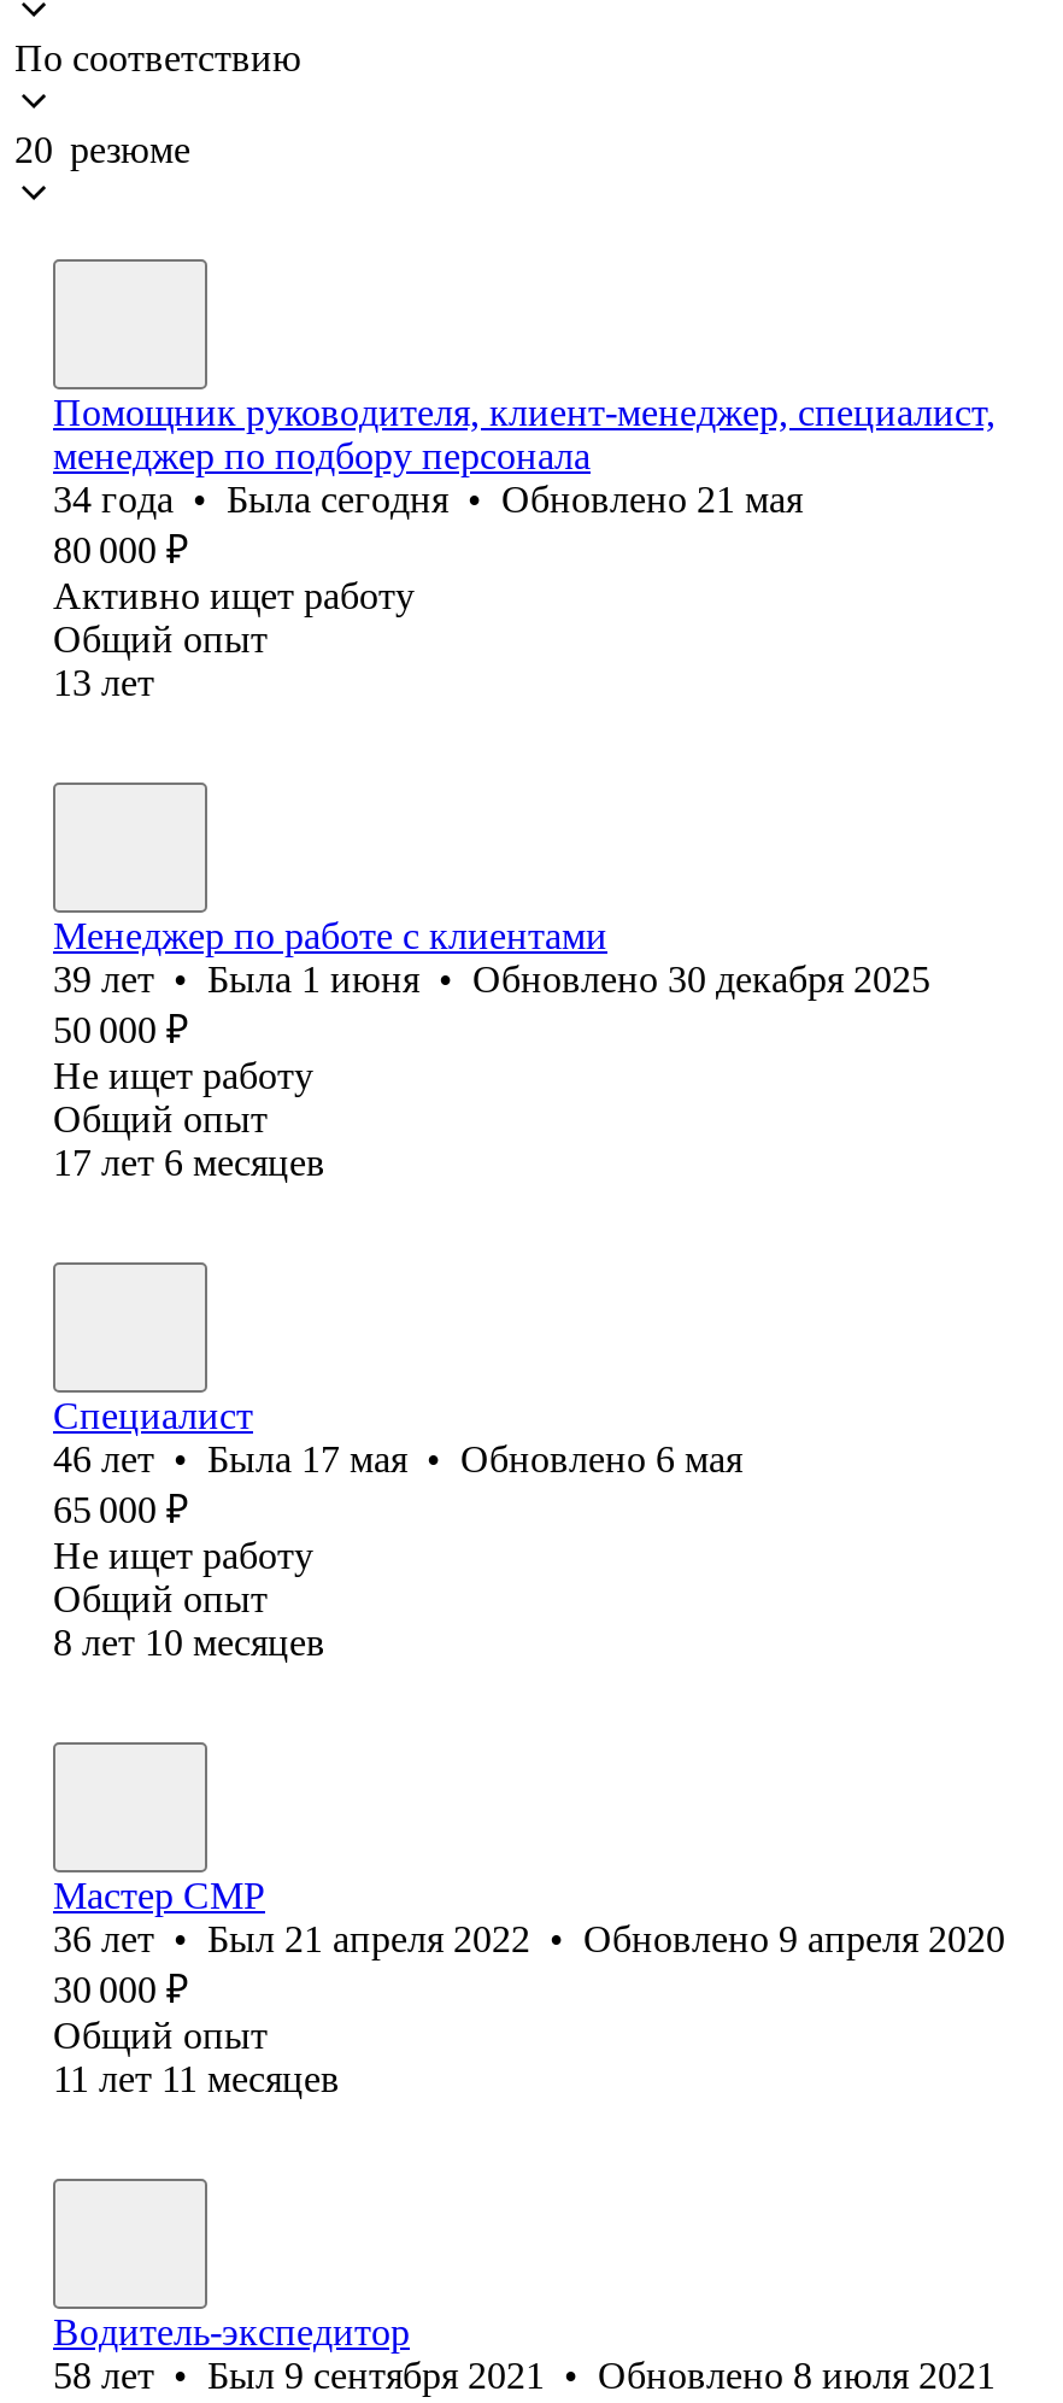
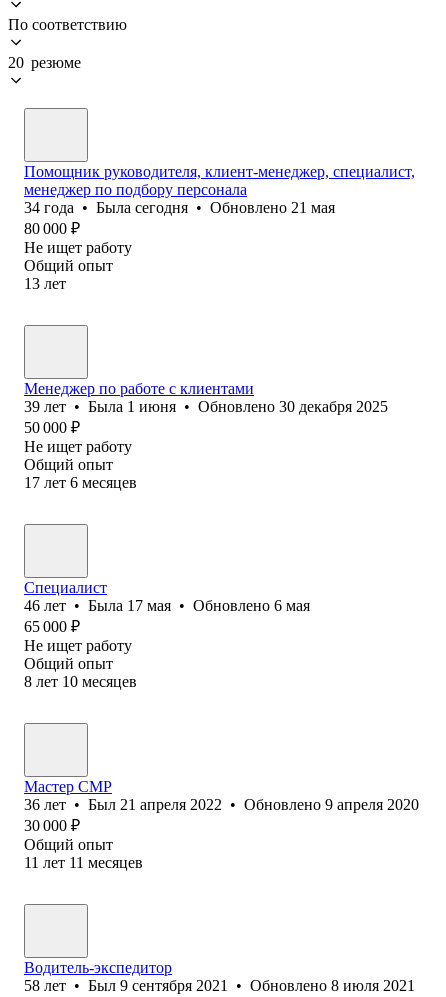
[53,575,415,616] Активно ищет работу -> [24,239,132,256] Не ищет работу

